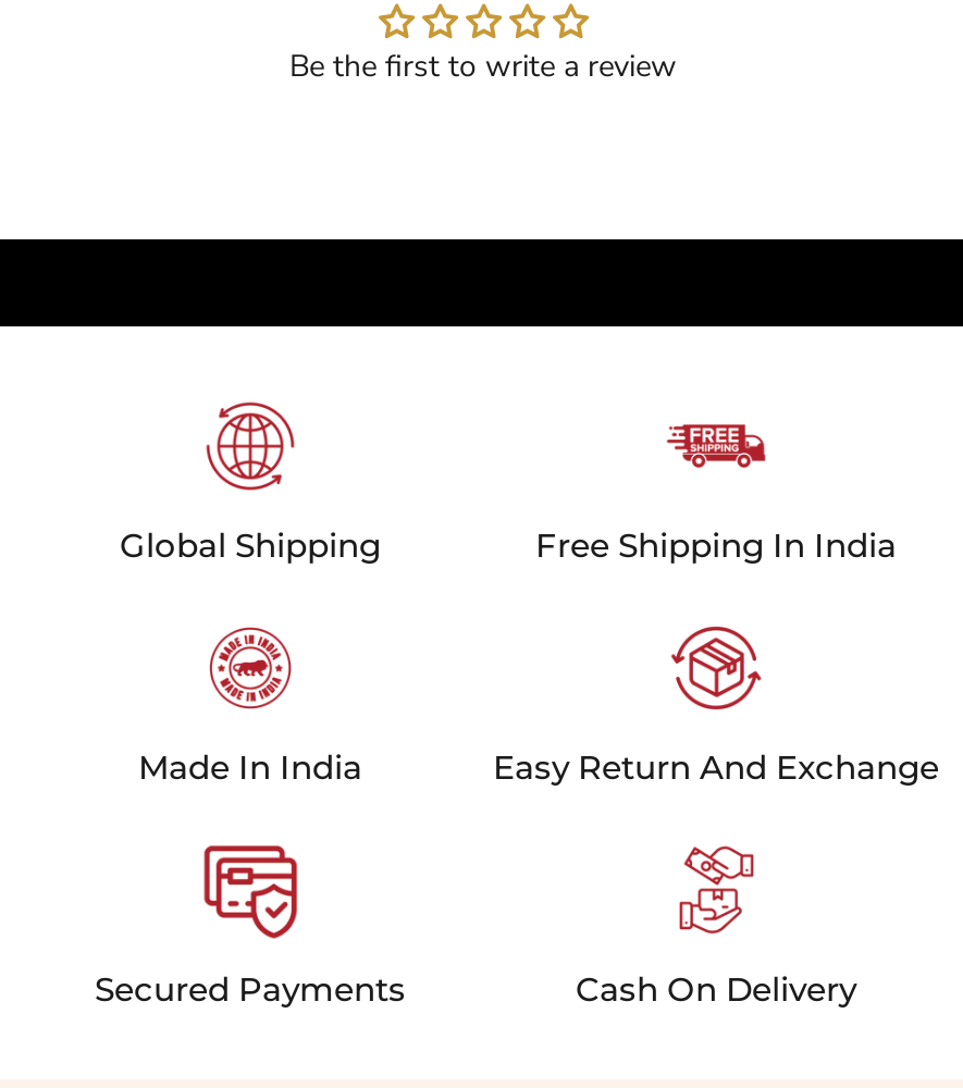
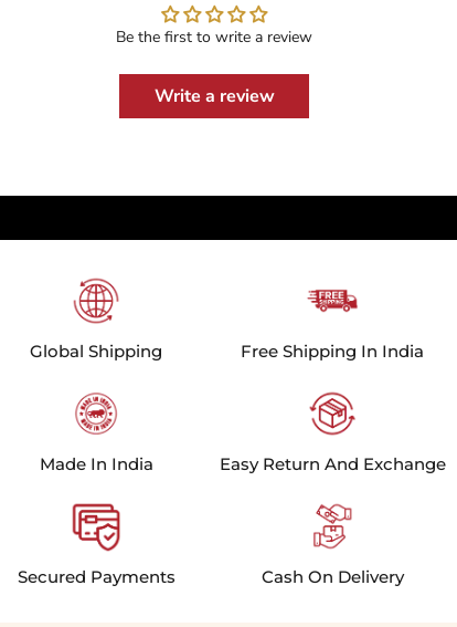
none -> [154,84,274,108] Write a review

